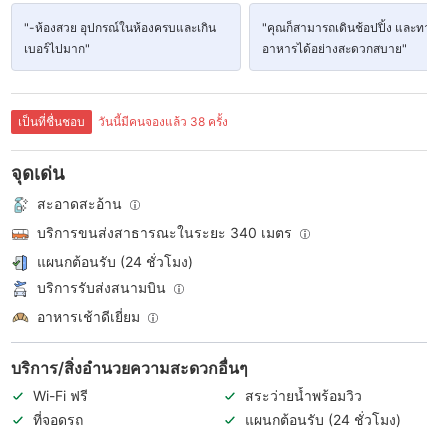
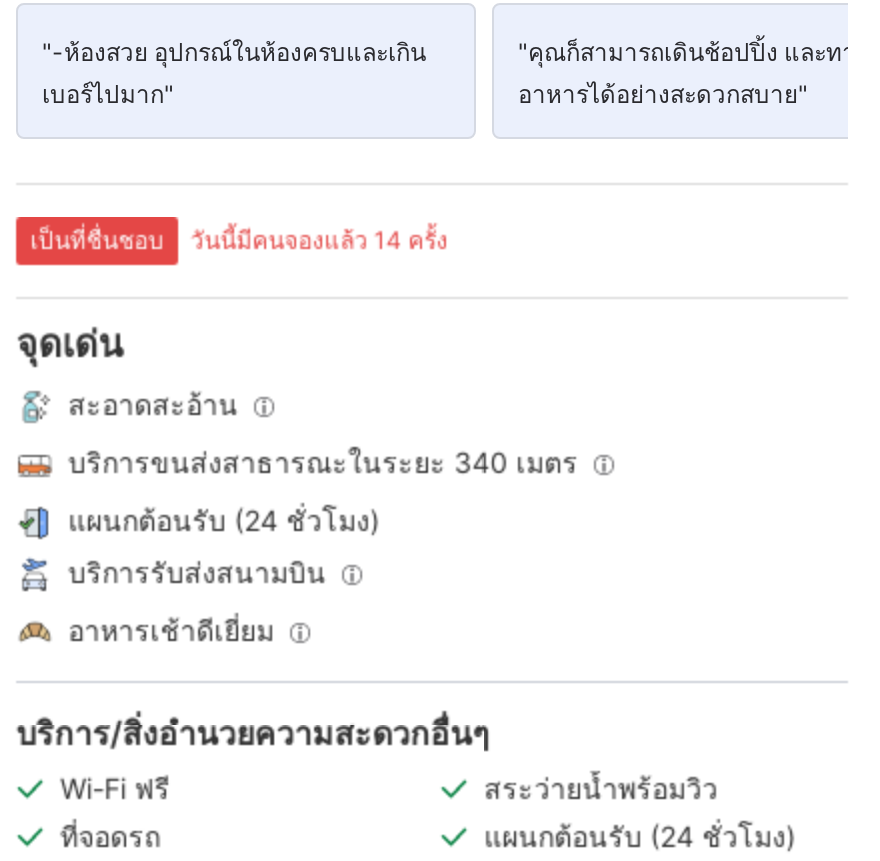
[98,114,228,129] วันนี้มีคนจองแล้ว 38 ครั้ง -> [190,225,448,255] วันนี้มีคนจองแล้ว 14 ครั้ง

